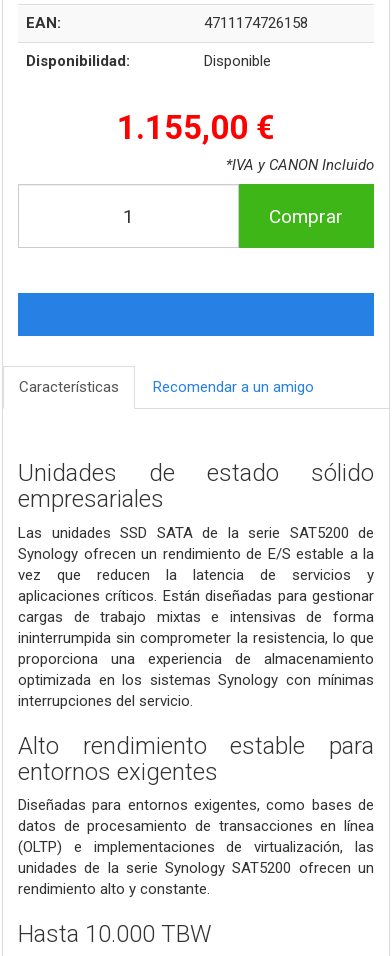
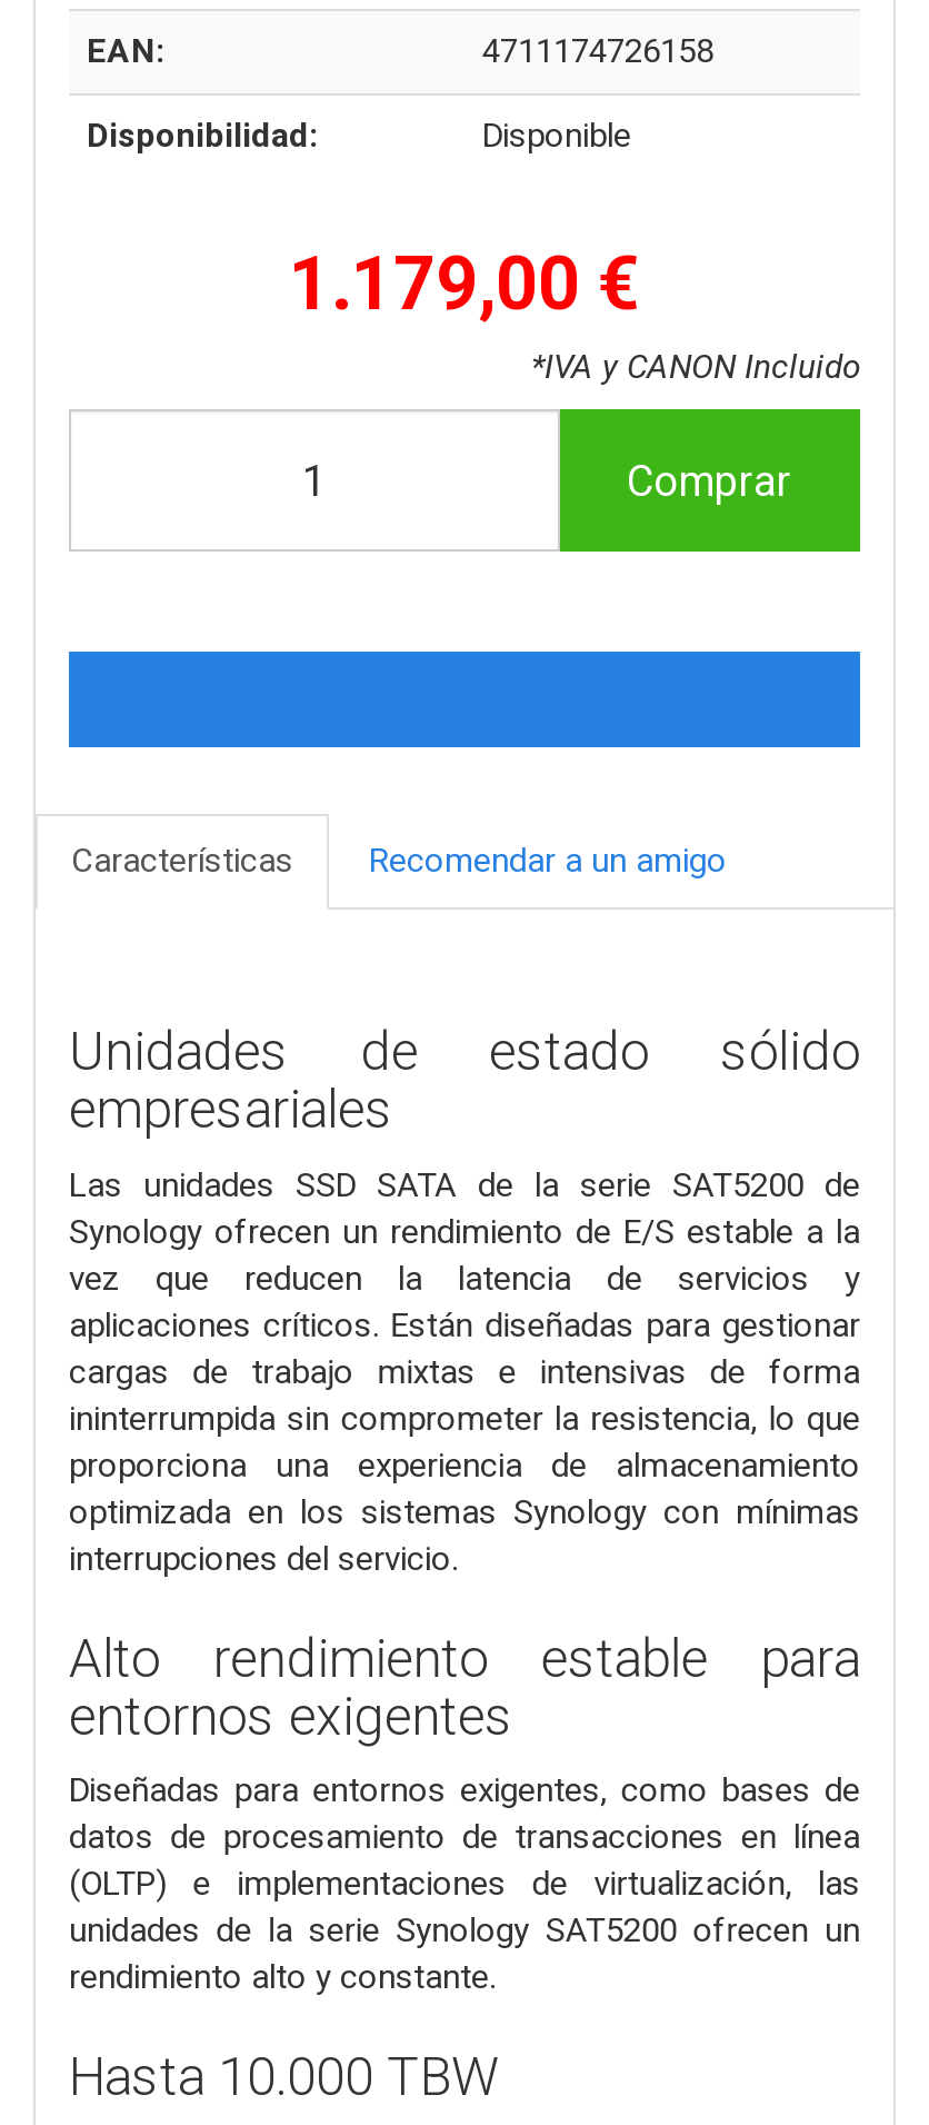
[117,108,275,147] 1.155,00 € -> [289,241,640,327] 1.179,00 €

